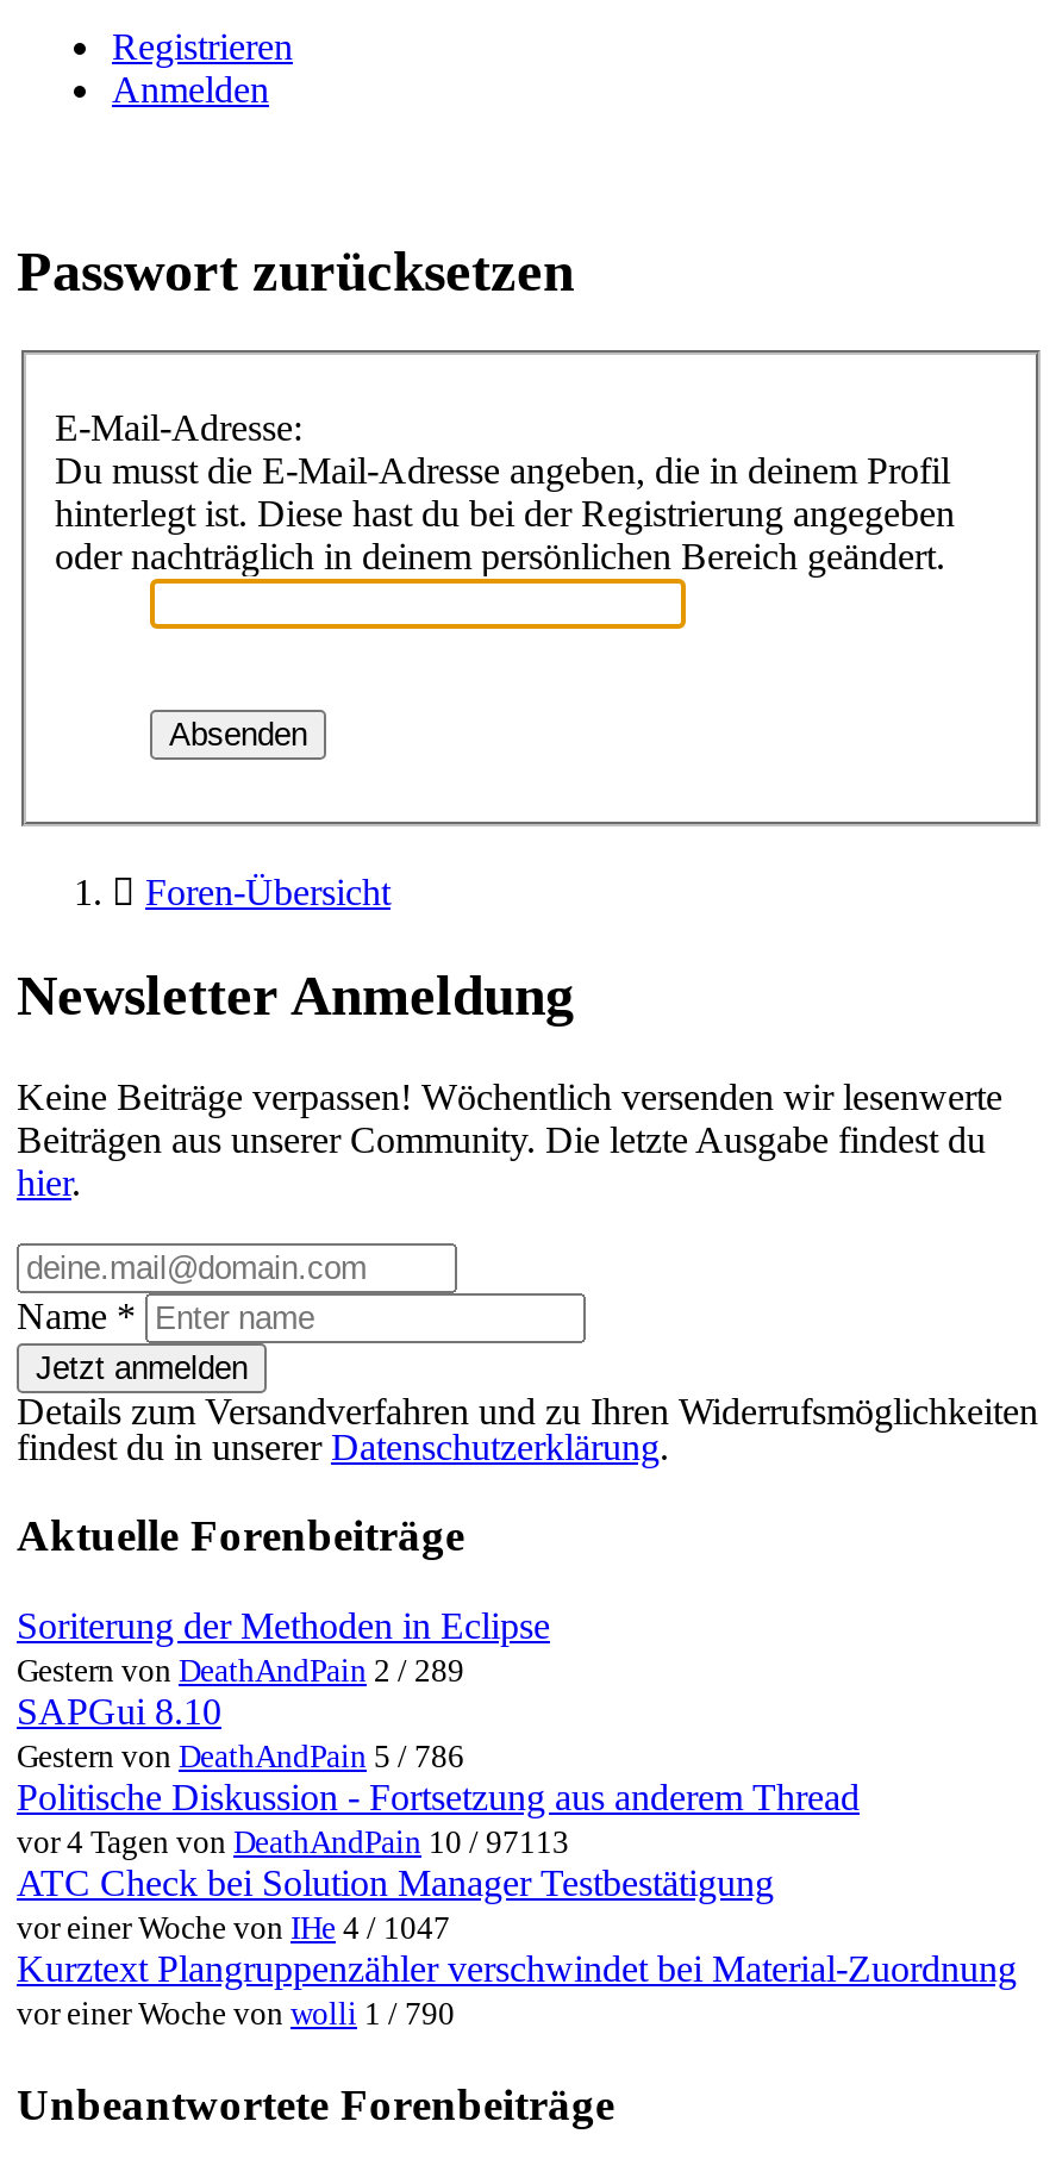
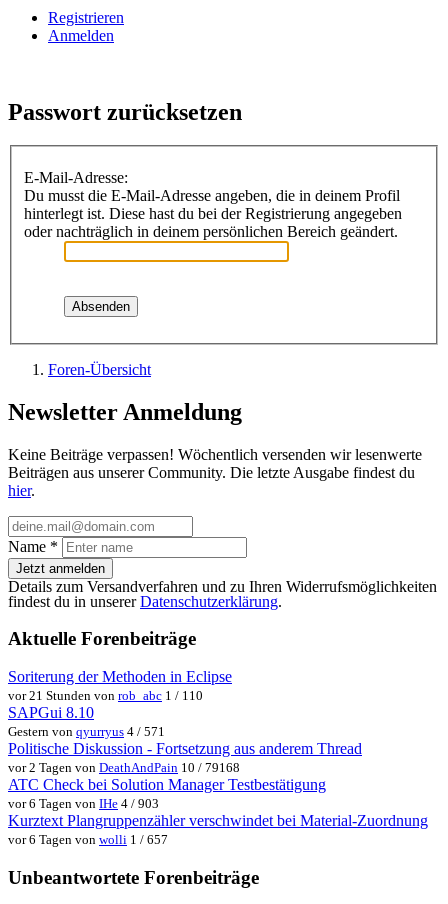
[17,1653,464,1689] Gestern von DeathAndPain 2 / 289 -> [8,688,203,703] vor 21 Stunden von rob_abc 1 / 110
[17,1739,464,1775] Gestern von DeathAndPain 5 / 786 -> [8,724,165,739] Gestern von qyurryus 4 / 571
[17,1825,569,1861] vor 4 Tagen von DeathAndPain 10 / 97113 -> [8,760,240,775] vor 2 Tagen von DeathAndPain 10 / 79168
[17,1911,450,1946] vor einer Woche von IHe 4 / 1047 -> [8,796,159,811] vor 6 Tagen von IHe 4 / 903
[17,1996,455,2032] vor einer Woche von wolli 1 / 790 -> [8,832,168,847] vor 6 Tagen von wolli 1 / 657

